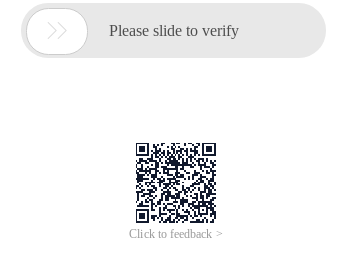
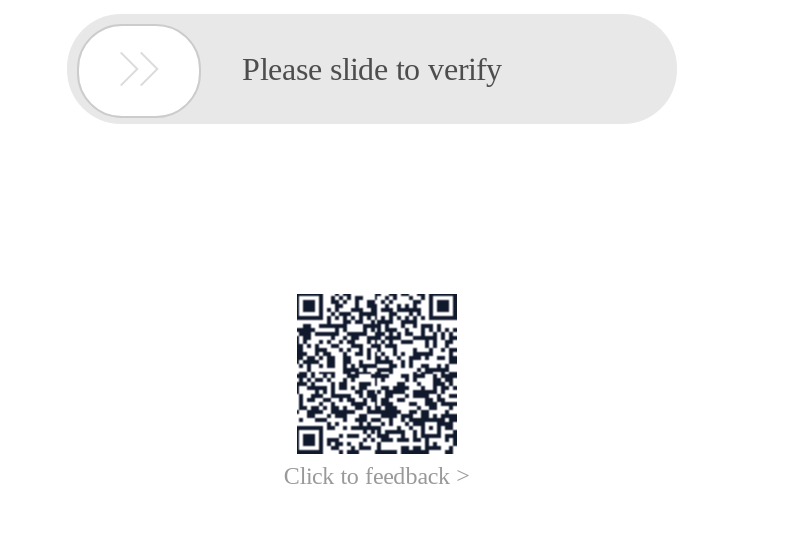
[135,142,215,224] [image] -> [295,294,457,456] [image]

